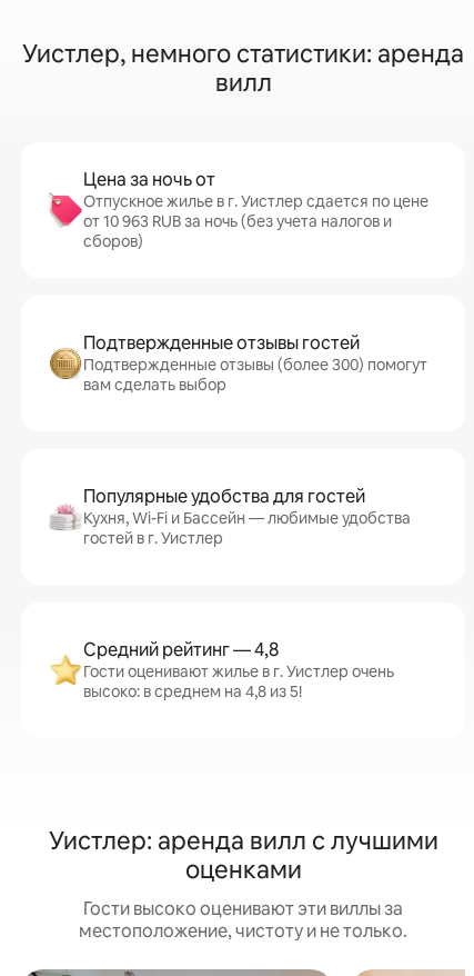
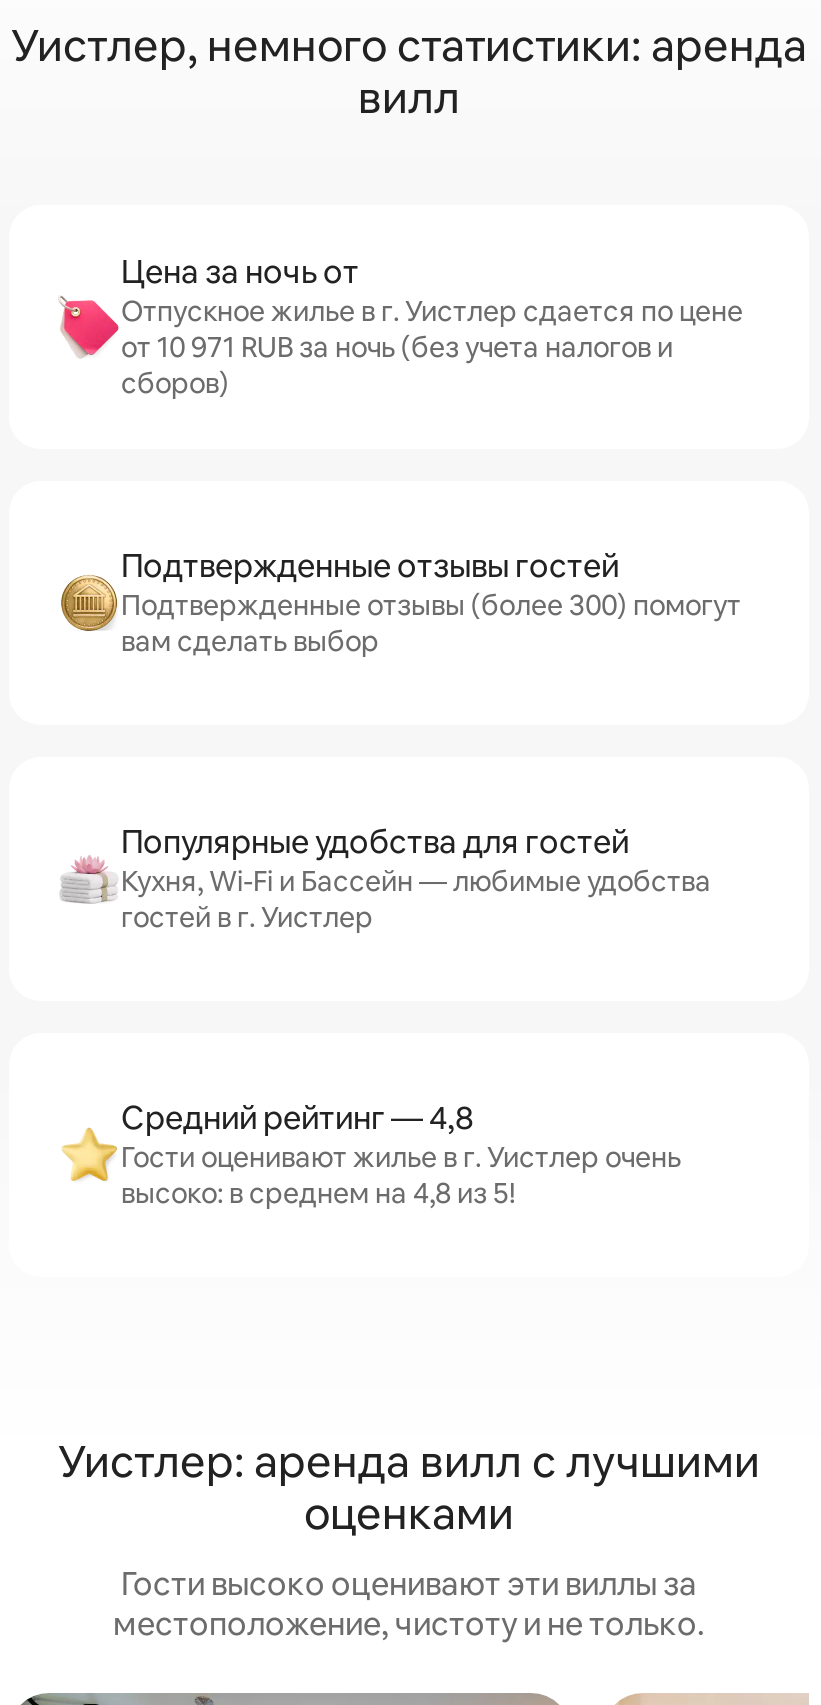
[83,211,392,231] от 10 963 RUB за ночь (без учета налогов и -> [121,329,673,365] от 10 971 RUB за ночь (без учета налогов и

